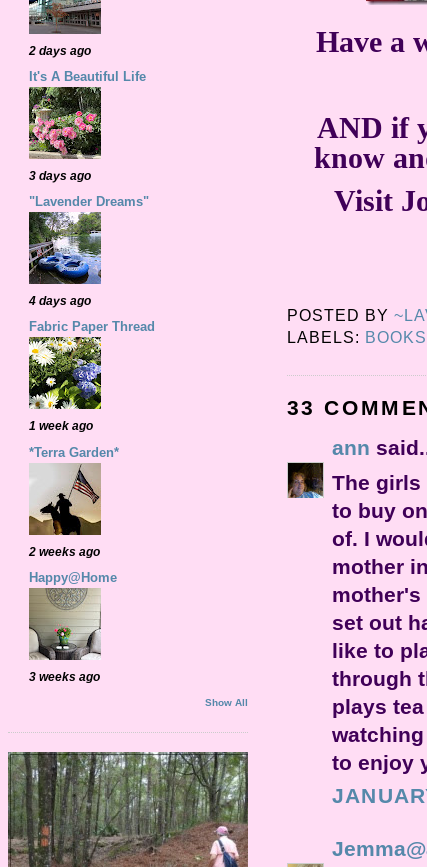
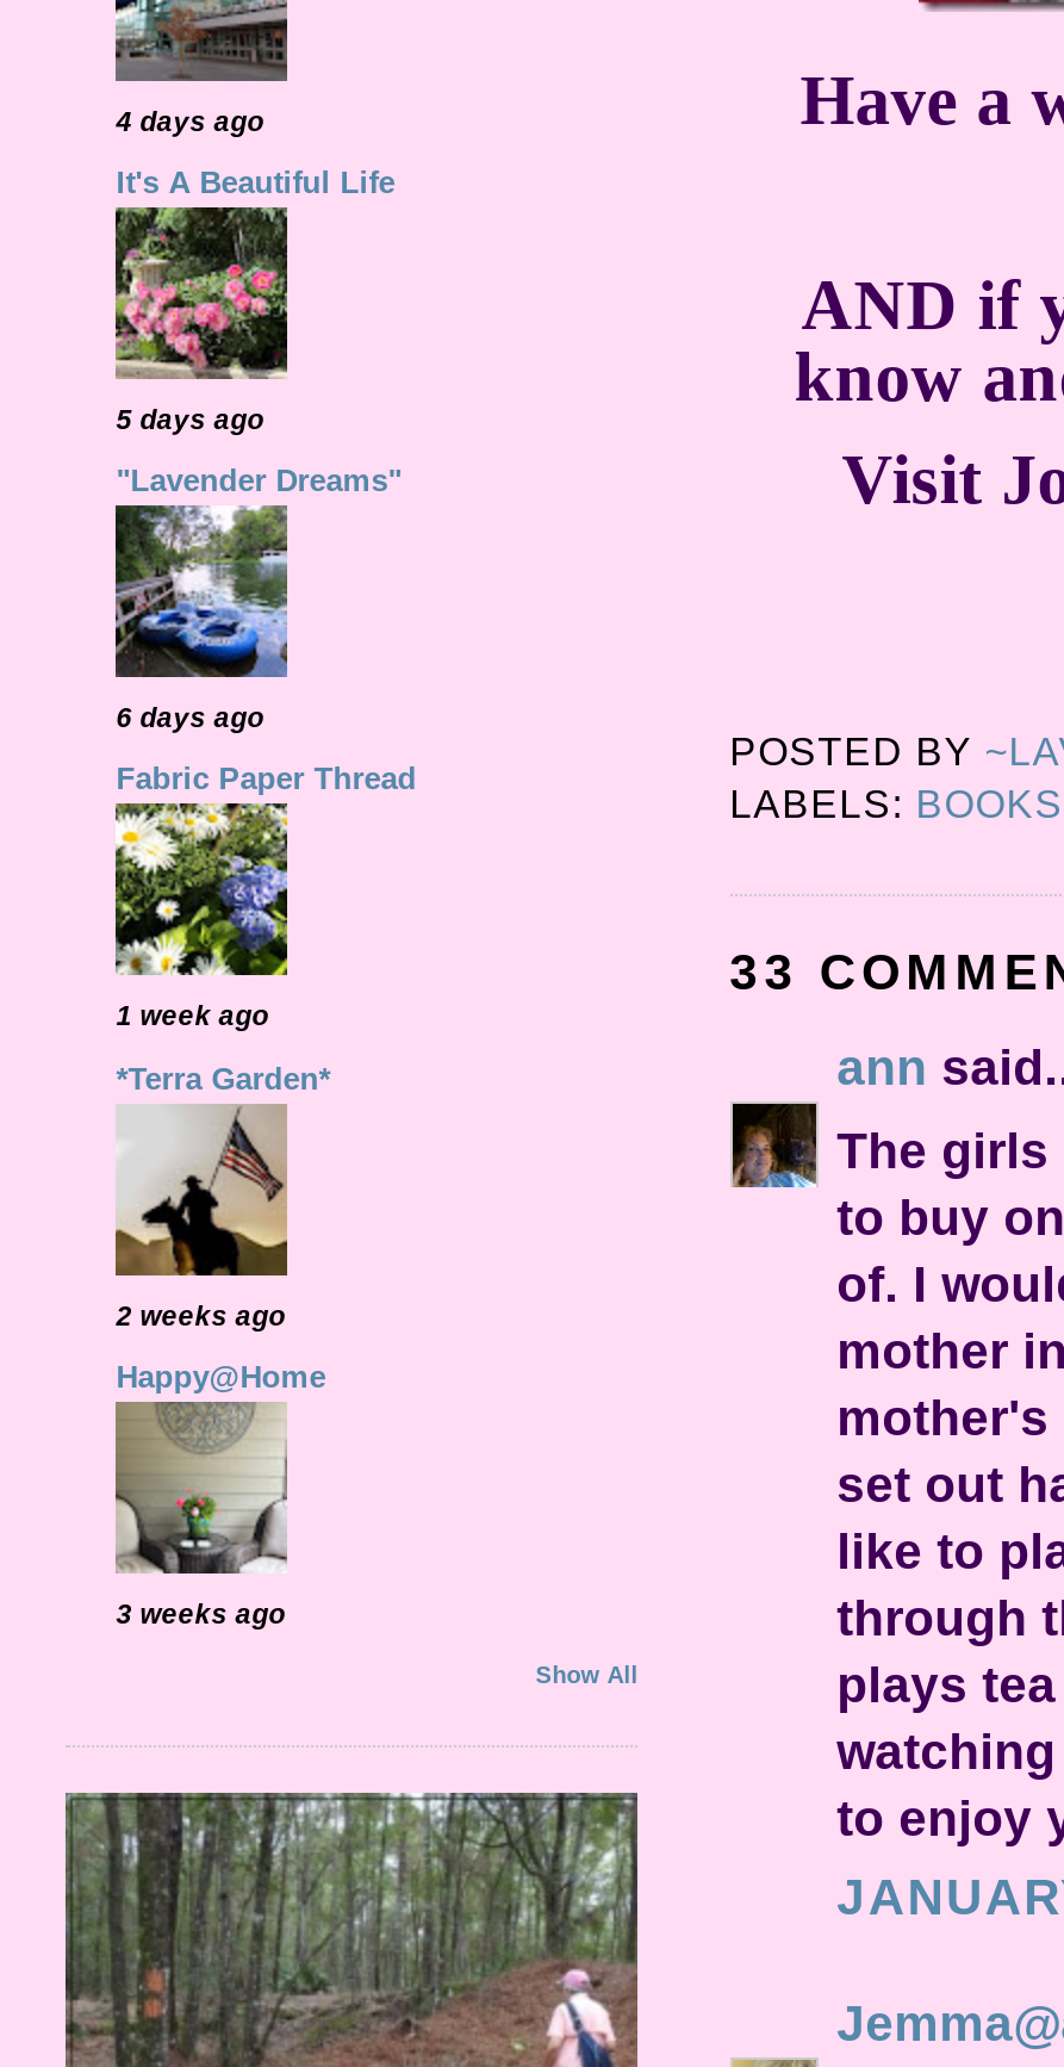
[29,44,91,57] 2 days ago -> [116,104,264,135] 4 days ago
[29,169,91,182] 3 days ago -> [116,403,264,434] 5 days ago
[29,294,91,307] 4 days ago -> [116,701,264,732] 6 days ago

